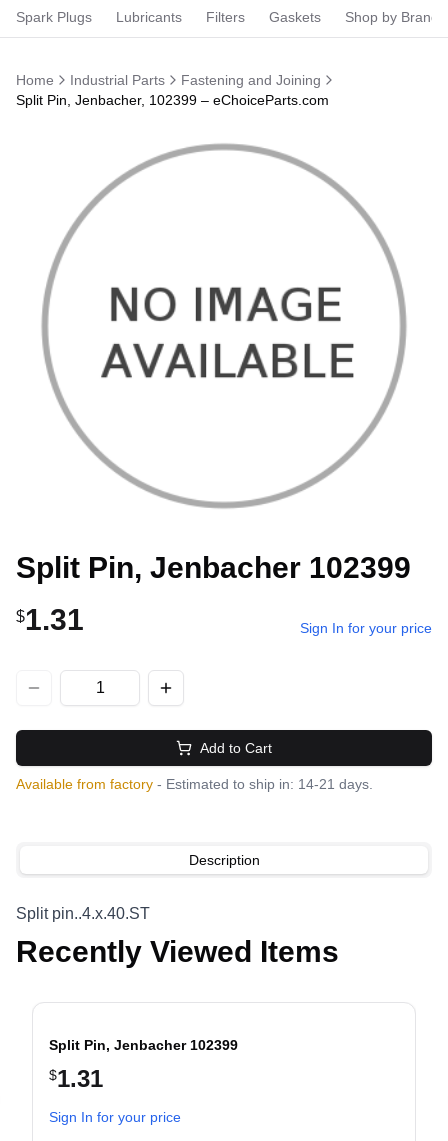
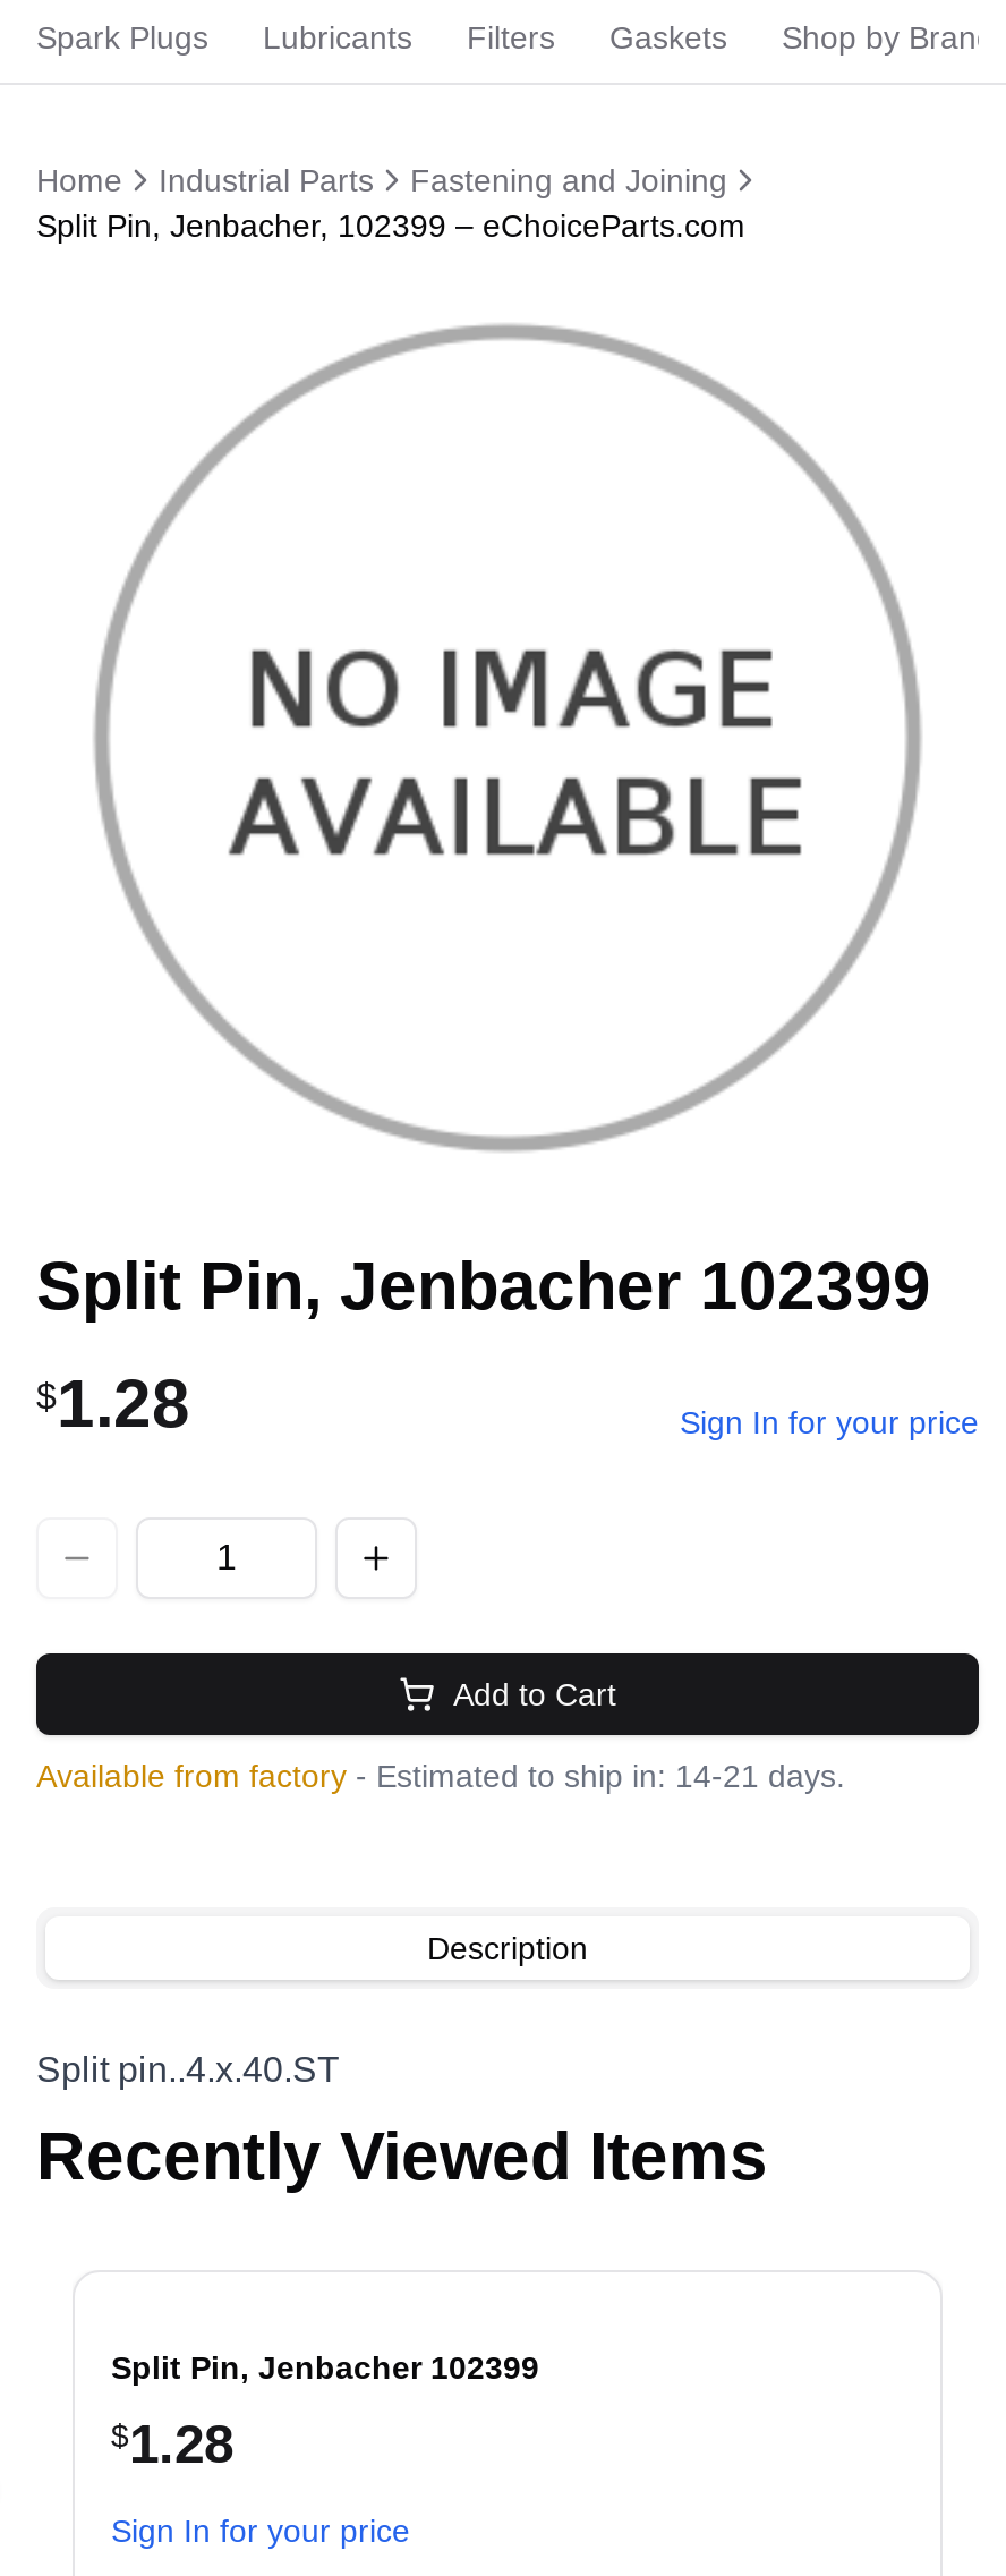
[16,603,84,636] $1.31 -> [36,1366,190,1440] $1.28
[49,1065,103,1092] $1.31 -> [111,2413,233,2474] $1.28

